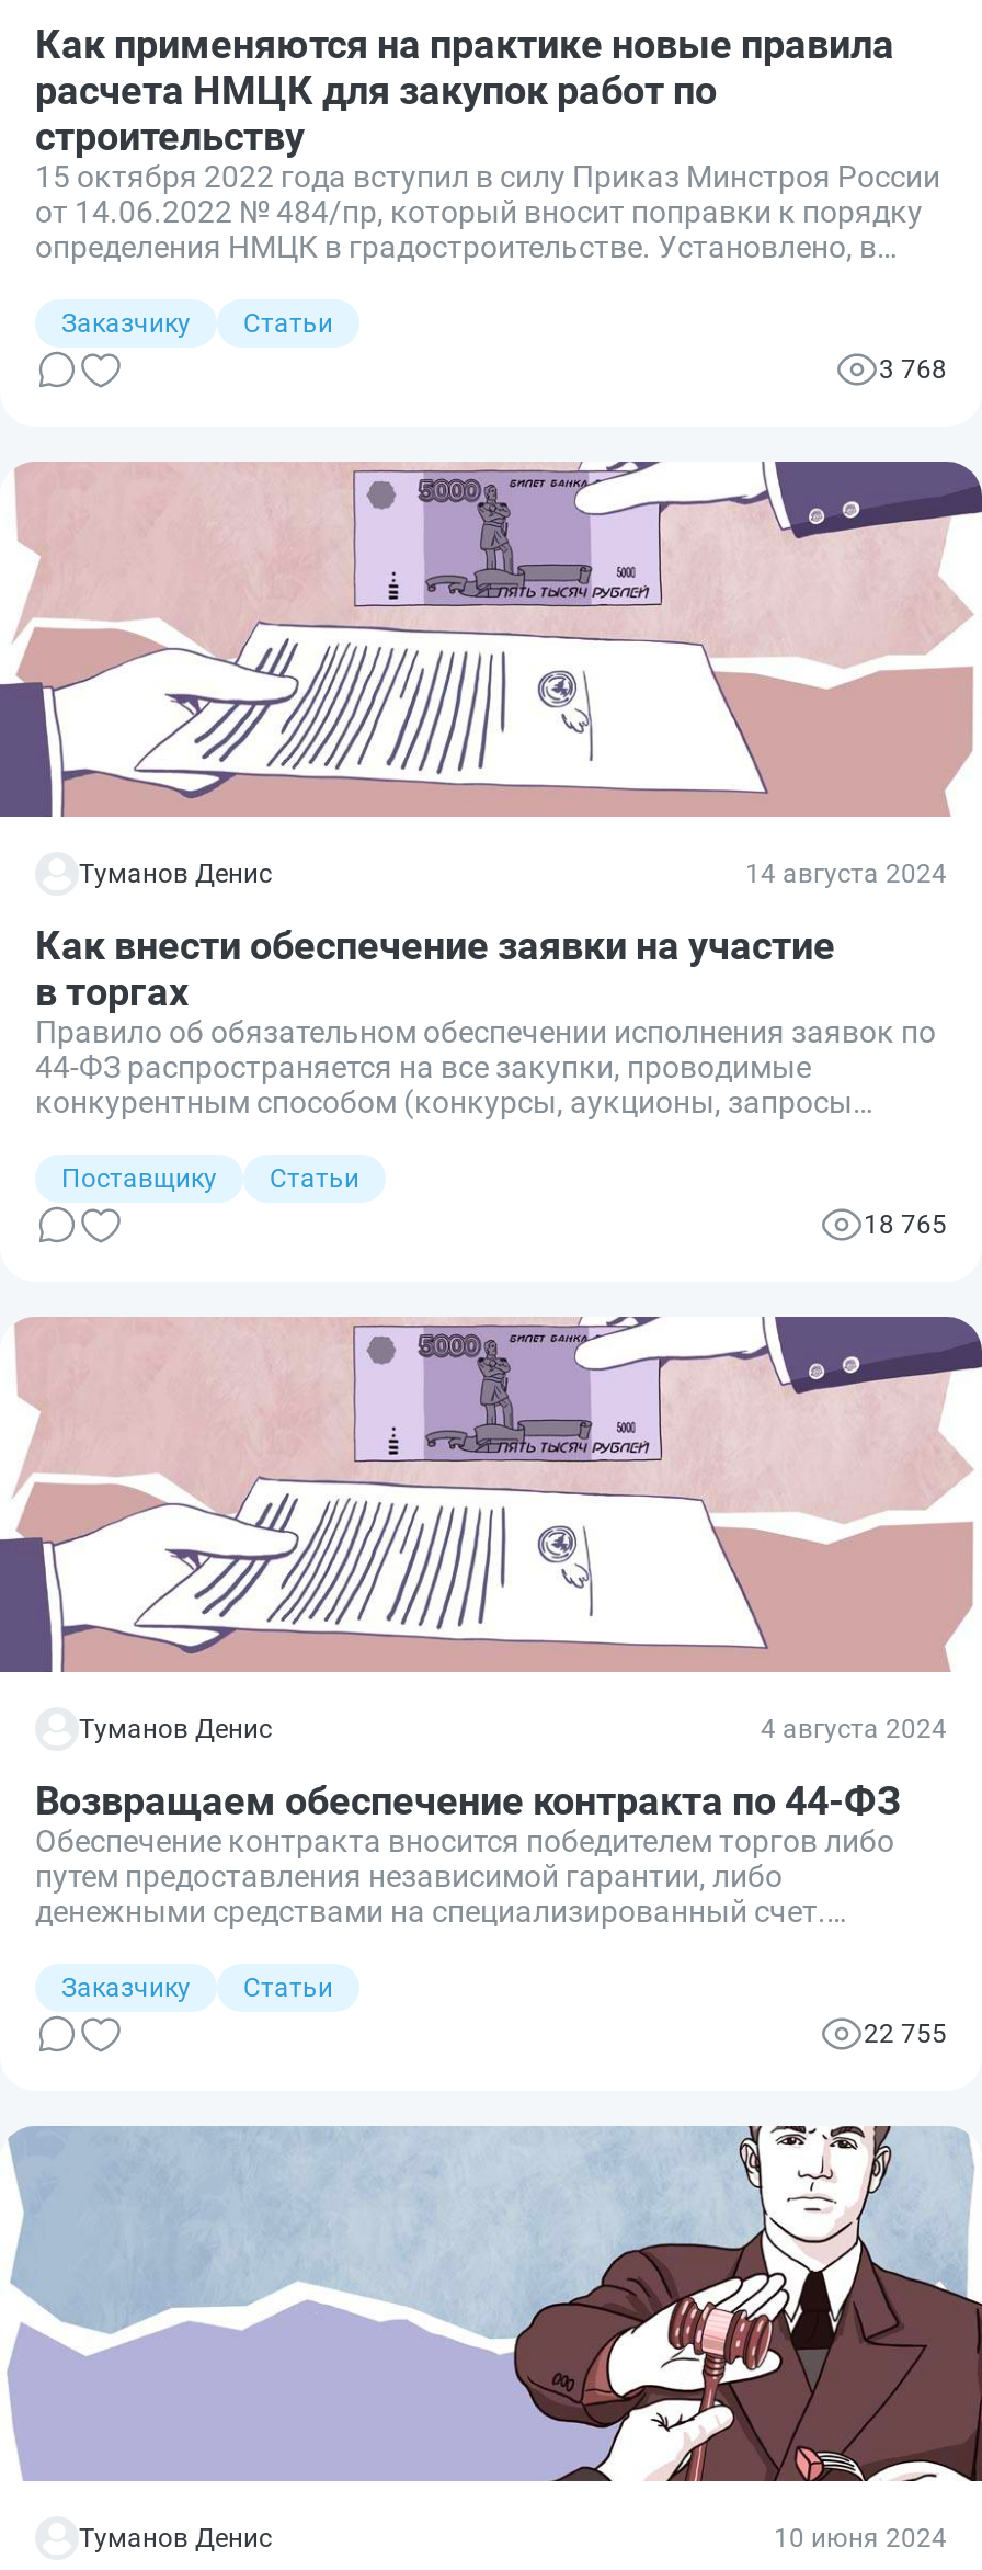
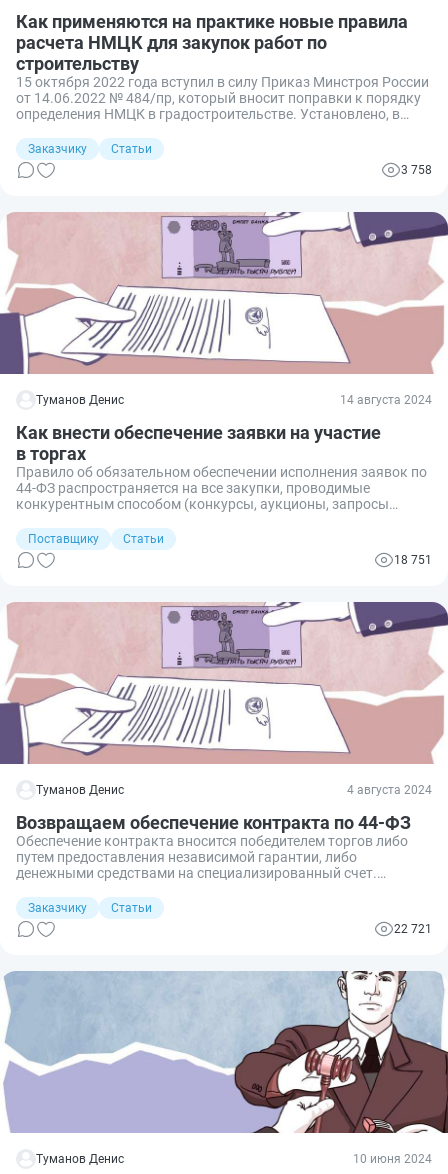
[879,354,947,385] 3 768 -> [401,163,432,177] 3 758
[864,1209,947,1240] 18 765 -> [394,553,432,567] 18 751
[864,2019,947,2049] 22 755 -> [394,922,432,936] 22 721

